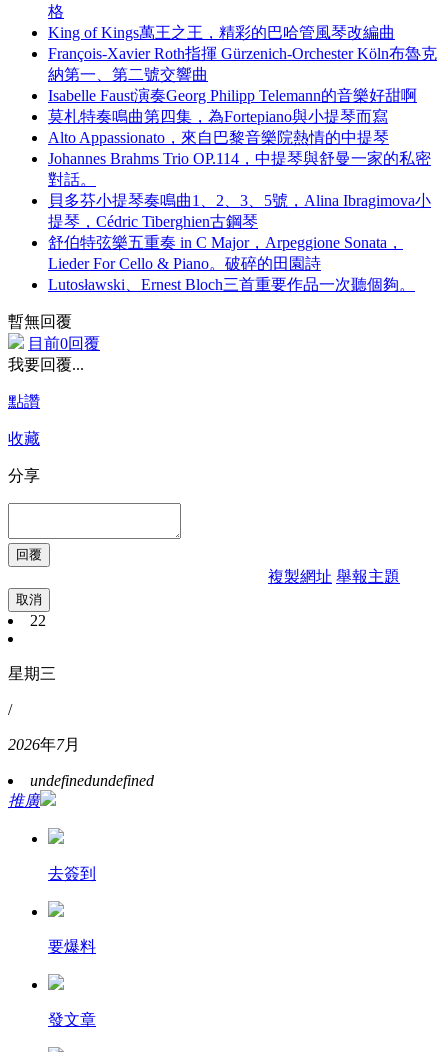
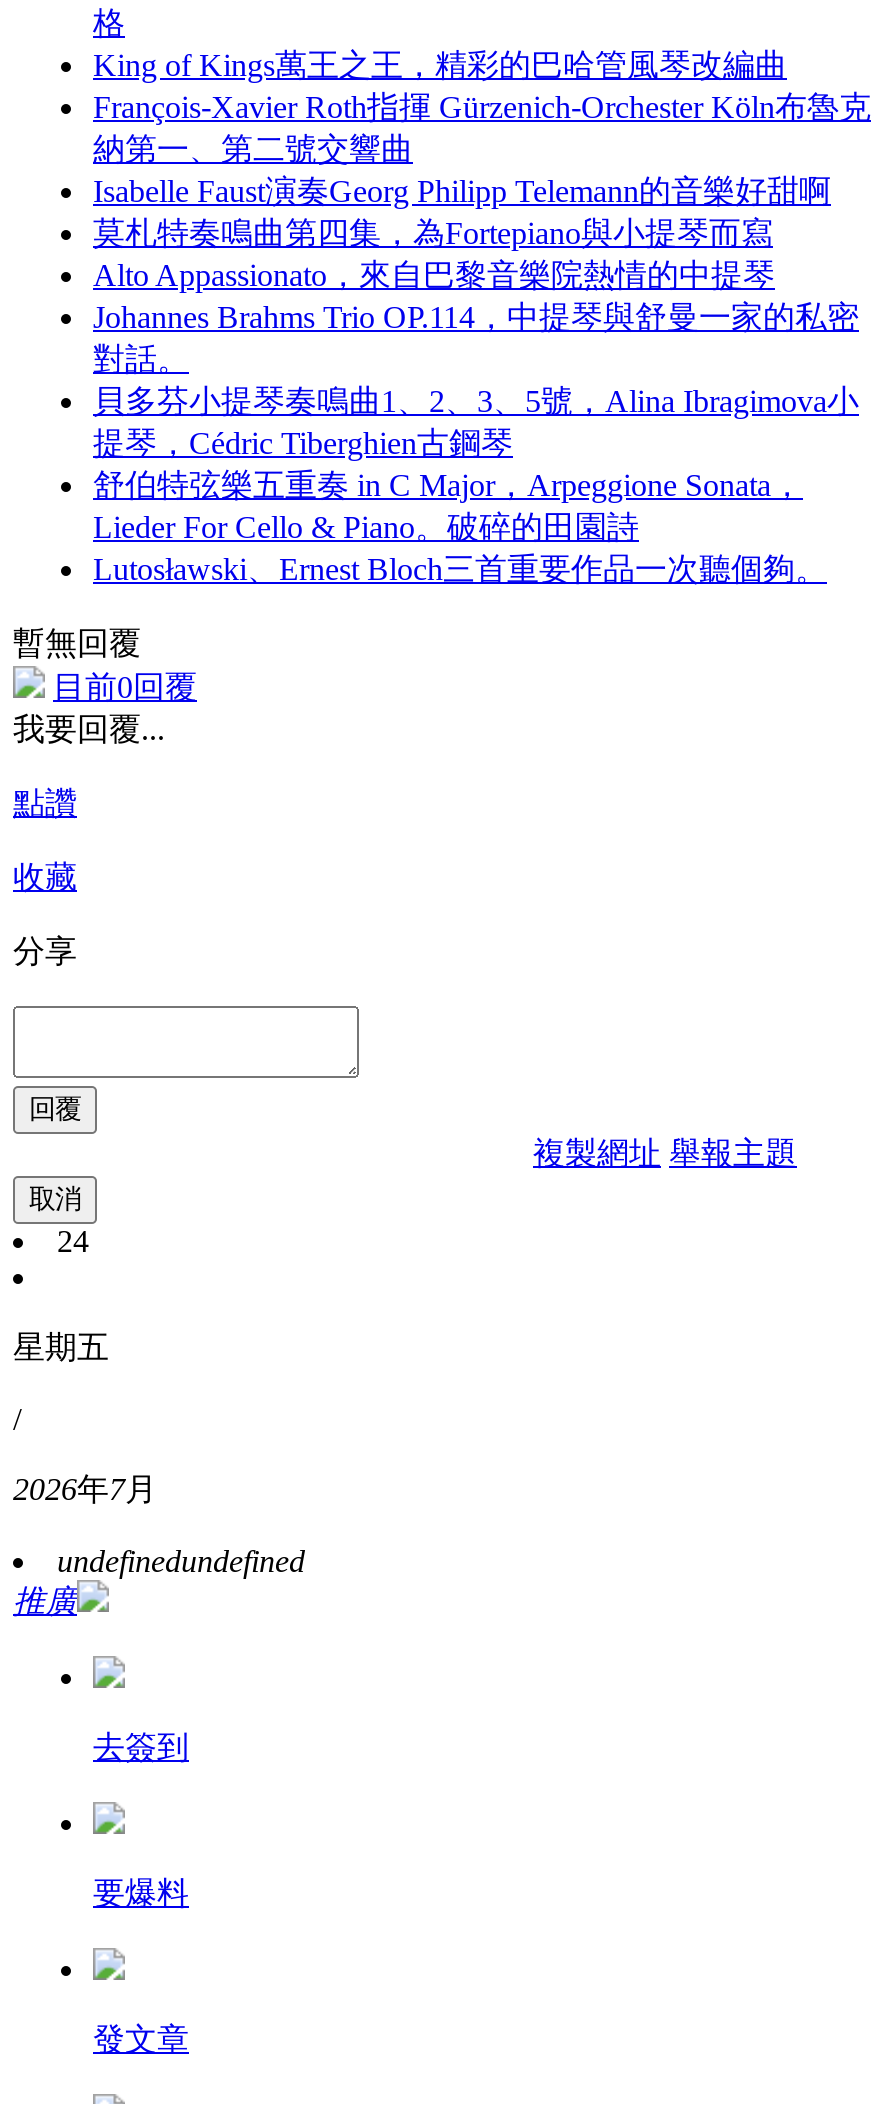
[30,612,46,629] 22 -> [57,1224,89,1258] 24
[8,665,56,682] 星期三 -> [13,1330,109,1364] 星期五

